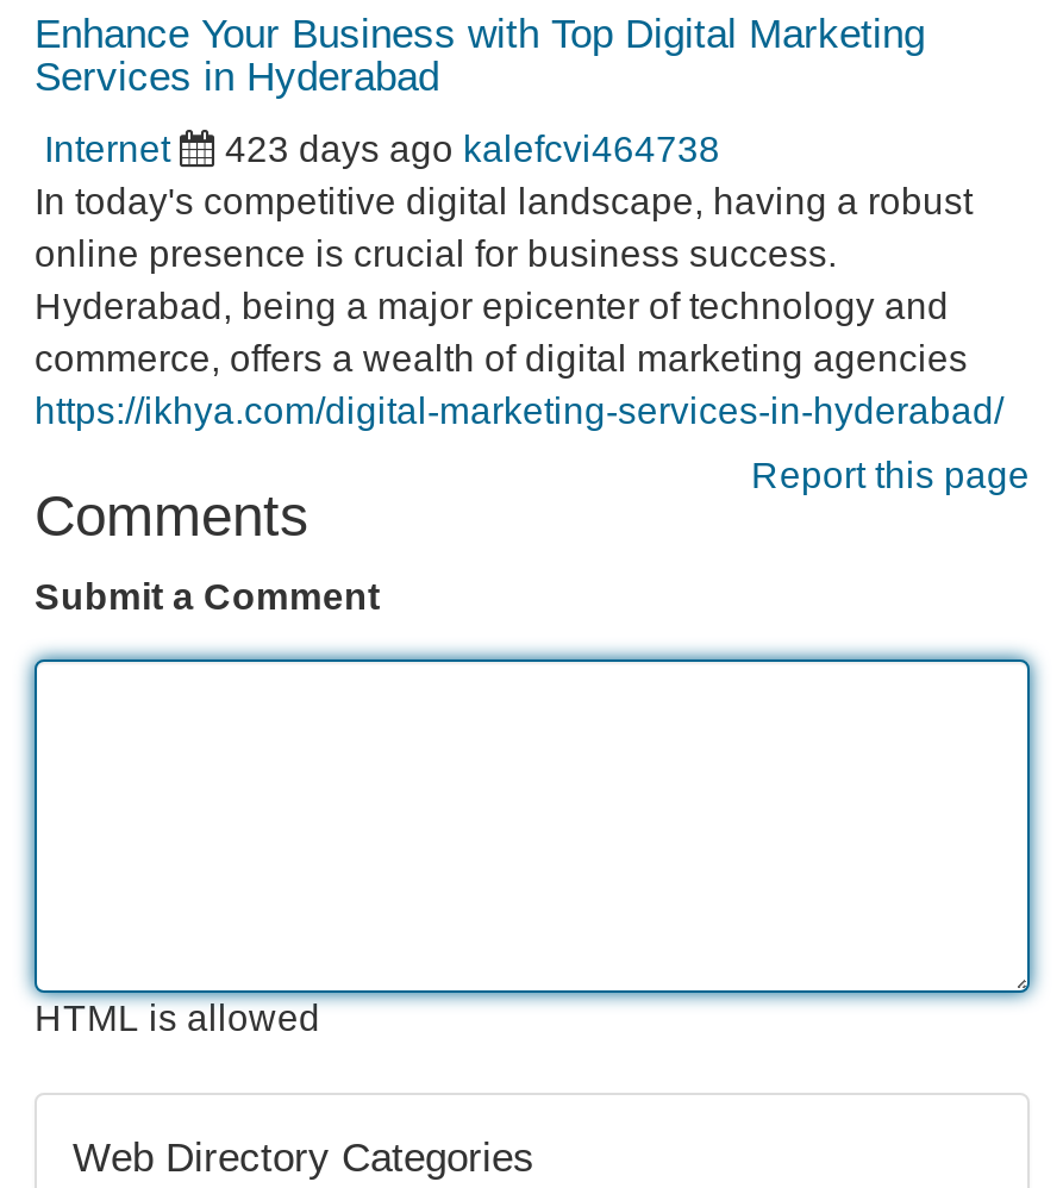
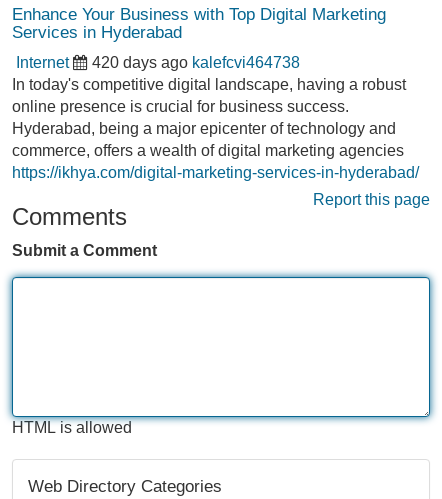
[225,129,720,169] 423 days ago kalefcvi464738 -> [92,54,300,71] 420 days ago kalefcvi464738

